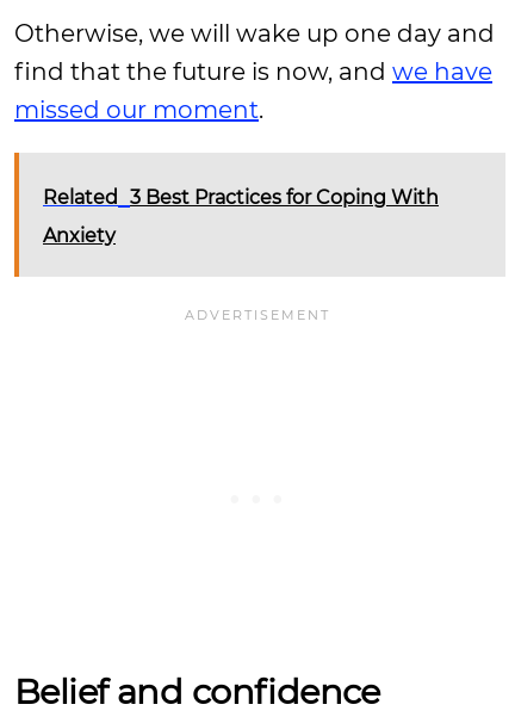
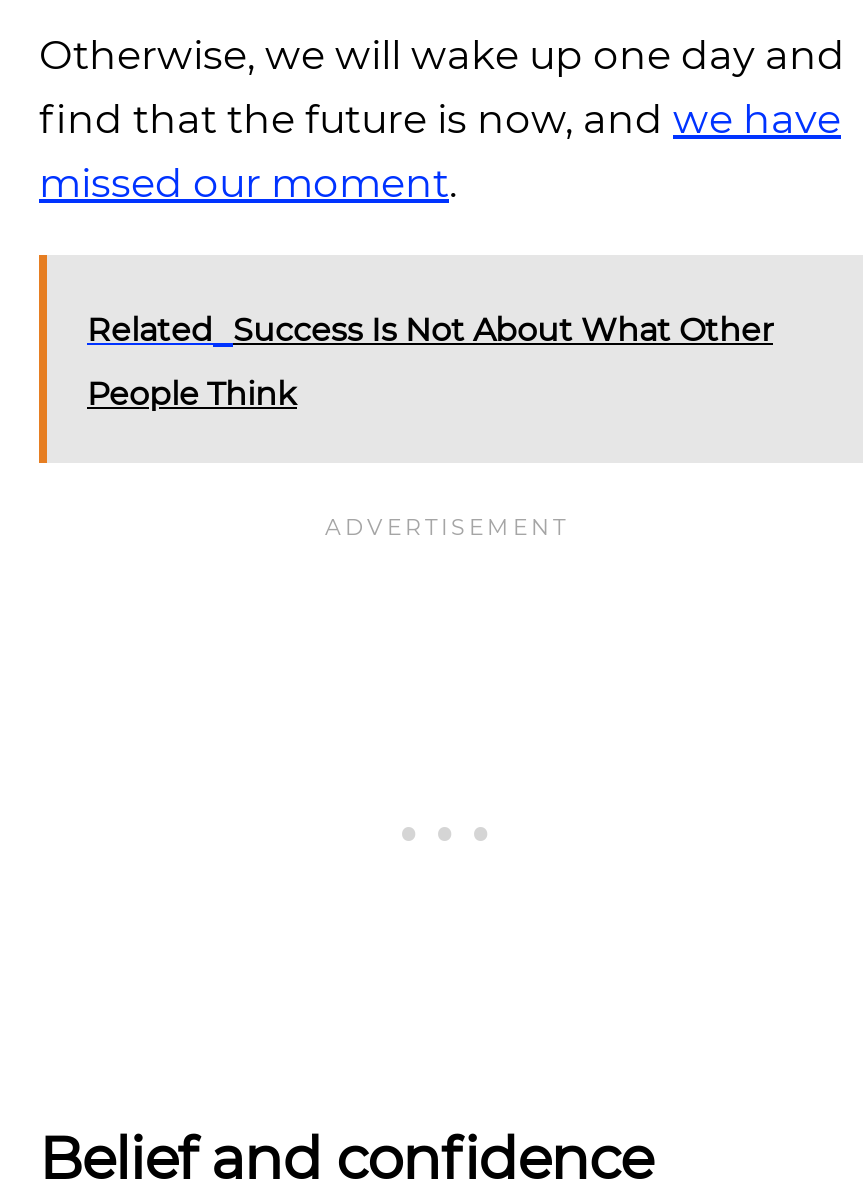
[43,186,439,209] Related 3 Best Practices for Coping With -> [87,311,773,349] Related Success Is Not About What Other
[43,224,116,247] Anxiety -> [87,375,297,413] People Think

